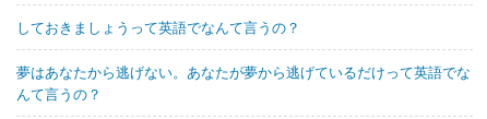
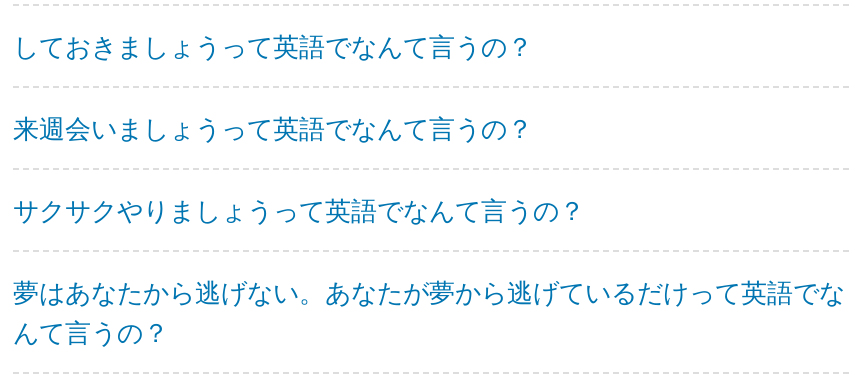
none -> [13,111,585,229] 来週会いましょうって英語でなんて言うの？ | サクサクやりましょうって英語でなんて言うの？

